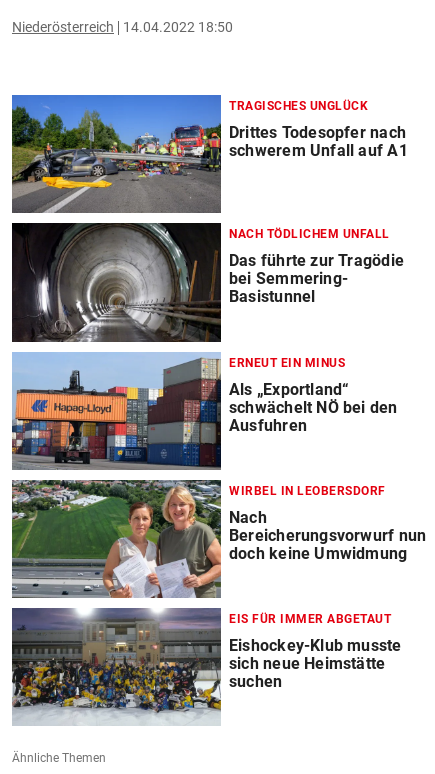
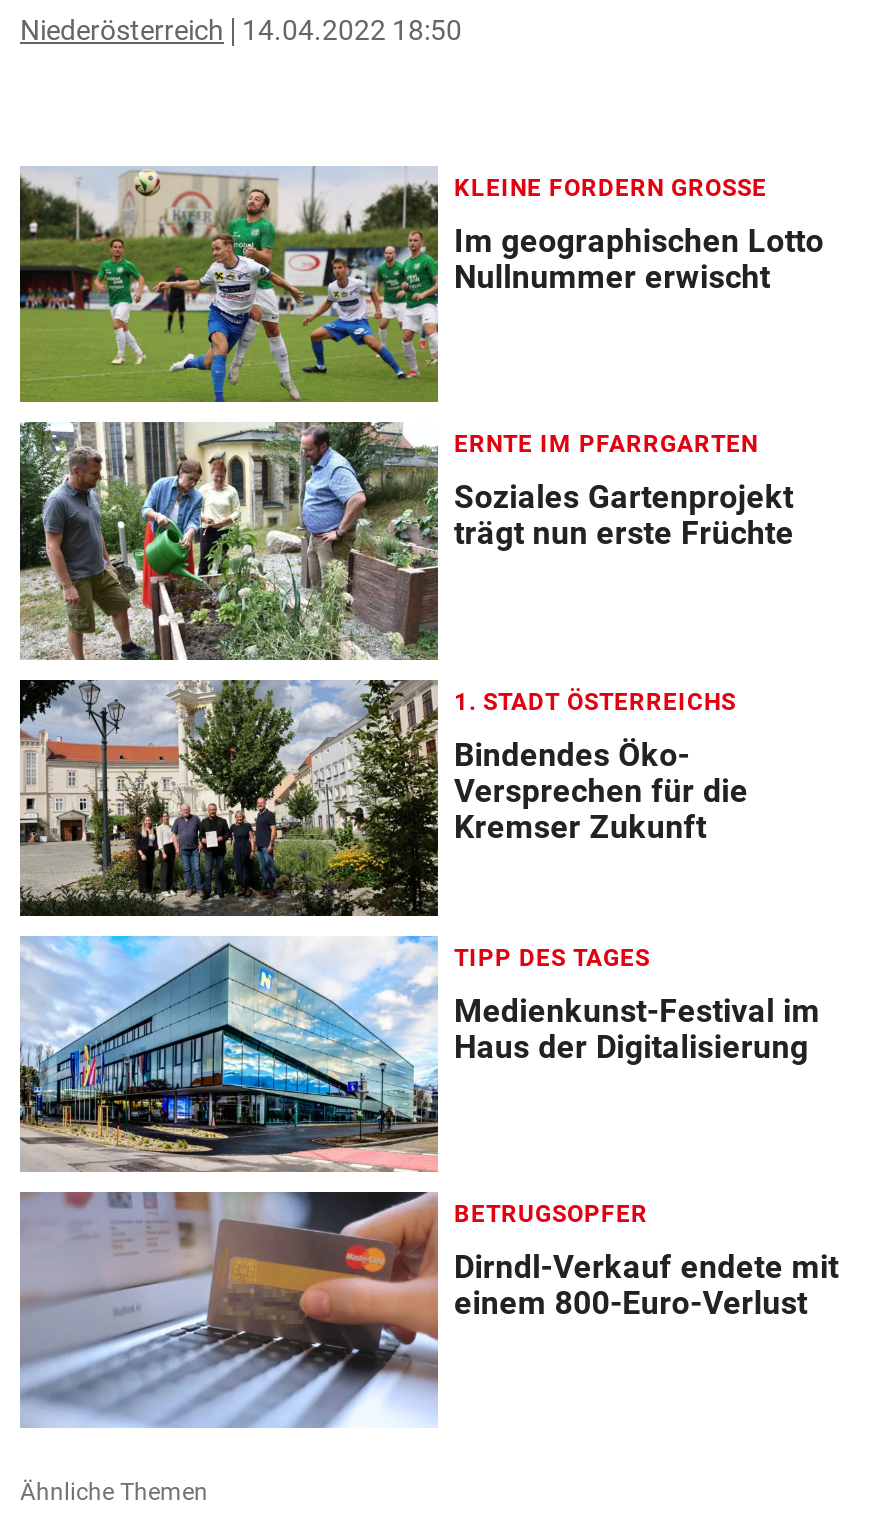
[11,95,368,213] [image] | TRAGISCHES UNGLÜCK -> [18,166,752,402] [image] | KLEINE FORDERN GROSSE
[229,123,408,160] Drittes Todesopfer nach | schwerem Unfall auf A1 -> [454,223,824,297] Im geographischen Lotto | Nullnummer erwischt
[11,222,389,343] [image] | NACH TÖDLICHEM UNFALL -> [18,420,758,662] [image] | ERNTE IM PFARRGARTEN
[229,251,404,306] Das führte zur Tragödie | bei Semmering- | Basistunnel -> [454,479,794,553] Soziales Gartenprojekt | trägt nun erste Früchte
[12,352,345,471] [image] | ERNEUT EIN MINUS -> [18,678,736,918] [image] | 1. STADT ÖSTERREICHS
[229,379,397,434] Als „Exportland“ | schwächelt NÖ bei den | Ausfuhren -> [454,735,748,845] Bindendes Öko- | Versprechen für die | Kremser Zukunft
[11,479,385,599] [image] | WIRBEL IN LEOBERSDORF -> [20,934,650,1172] [image] | TIPP DES TAGES
[229,508,426,563] Nach | Bereicherungsvorwurf nun | doch keine Umwidmung -> [454,991,820,1065] Medienkunst-Festival im | Haus der Digitalisierung
[12,607,391,725] [image] | EIS FÜR IMMER ABGETAUT -> [20,1190,648,1428] [image] | BETRUGSOPFER
[229,636,401,691] Eishockey-Klub musste | sich neue Heimstätte | suchen -> [454,1247,839,1321] Dirndl-Verkauf endete mit | einem 800-Euro-Verlust

